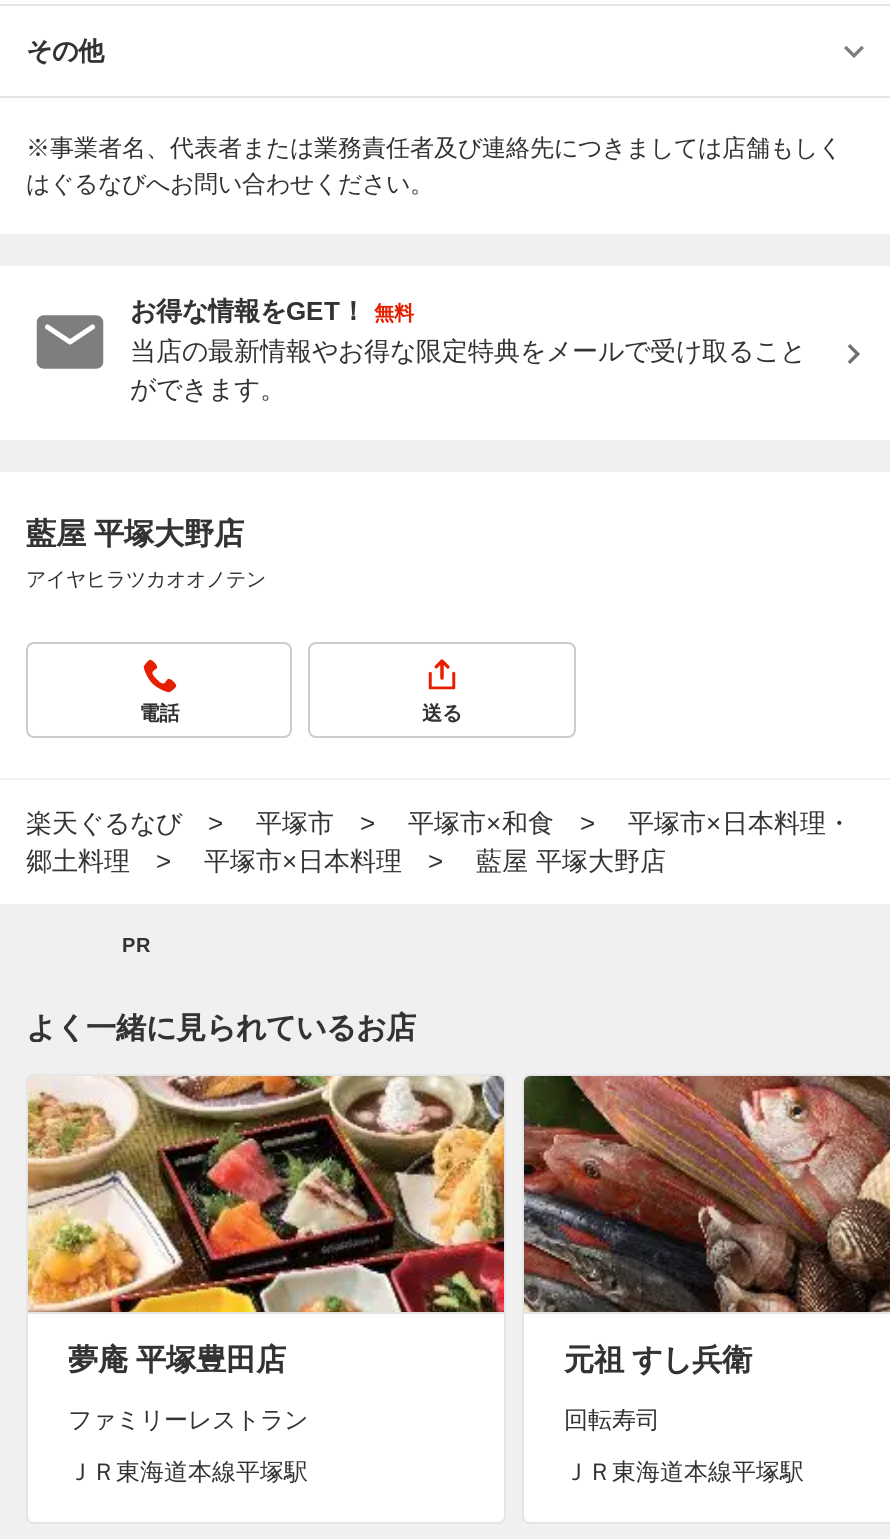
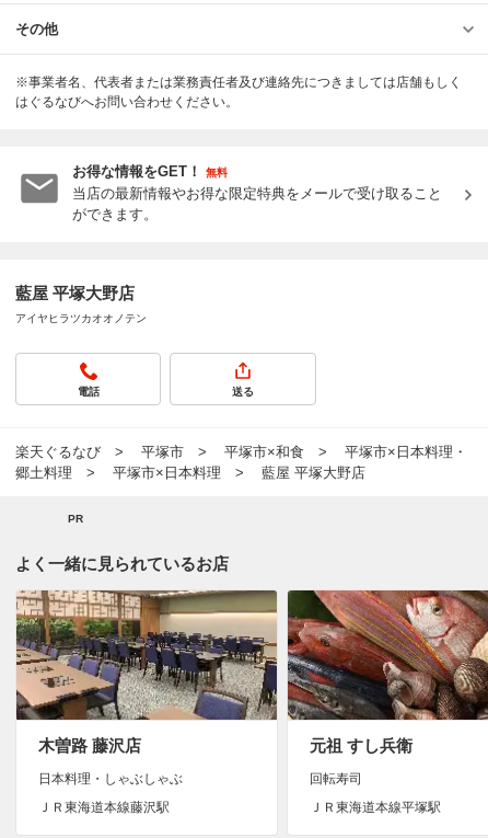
[26,1074,506,1376] [image] | 夢庵 平塚豊田店 -> [15,589,278,755] [image] | 木曽路 藤沢店
[68,1406,308,1434] ファミリーレストラン -> [38,771,183,787] 日本料理・しゃぶしゃぶ
[68,1458,308,1486] ＪＲ東海道本線平塚駅 -> [38,800,170,815] ＪＲ東海道本線藤沢駅

